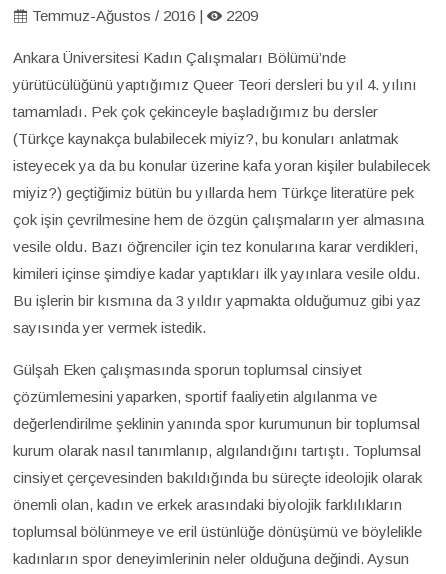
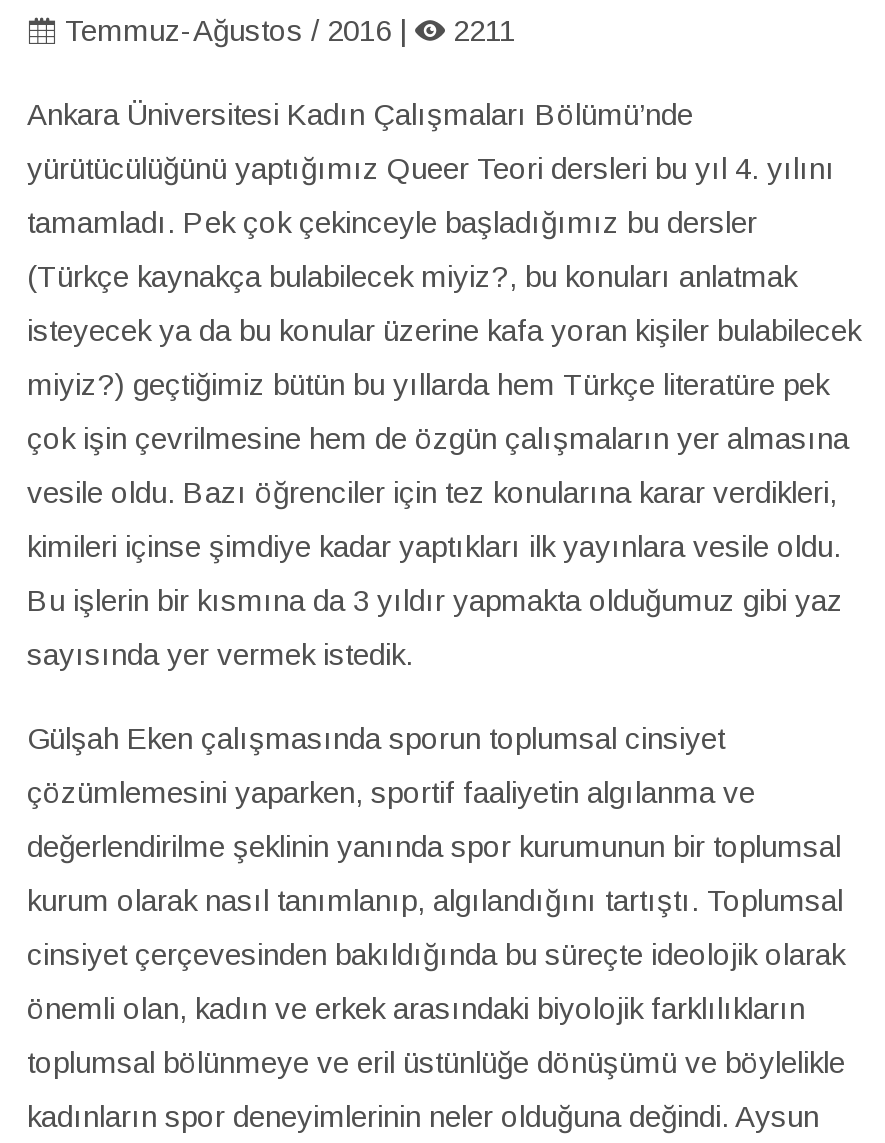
[222,7,258,24] 2209 -> [445,12,515,46] 2211

